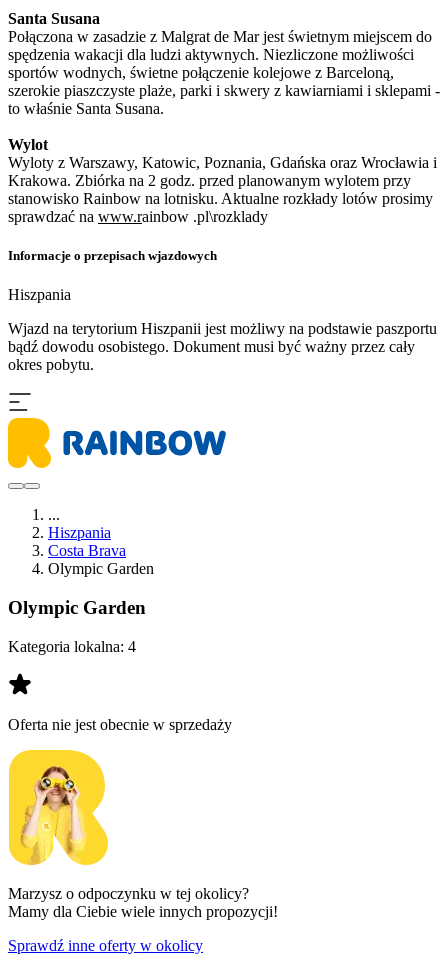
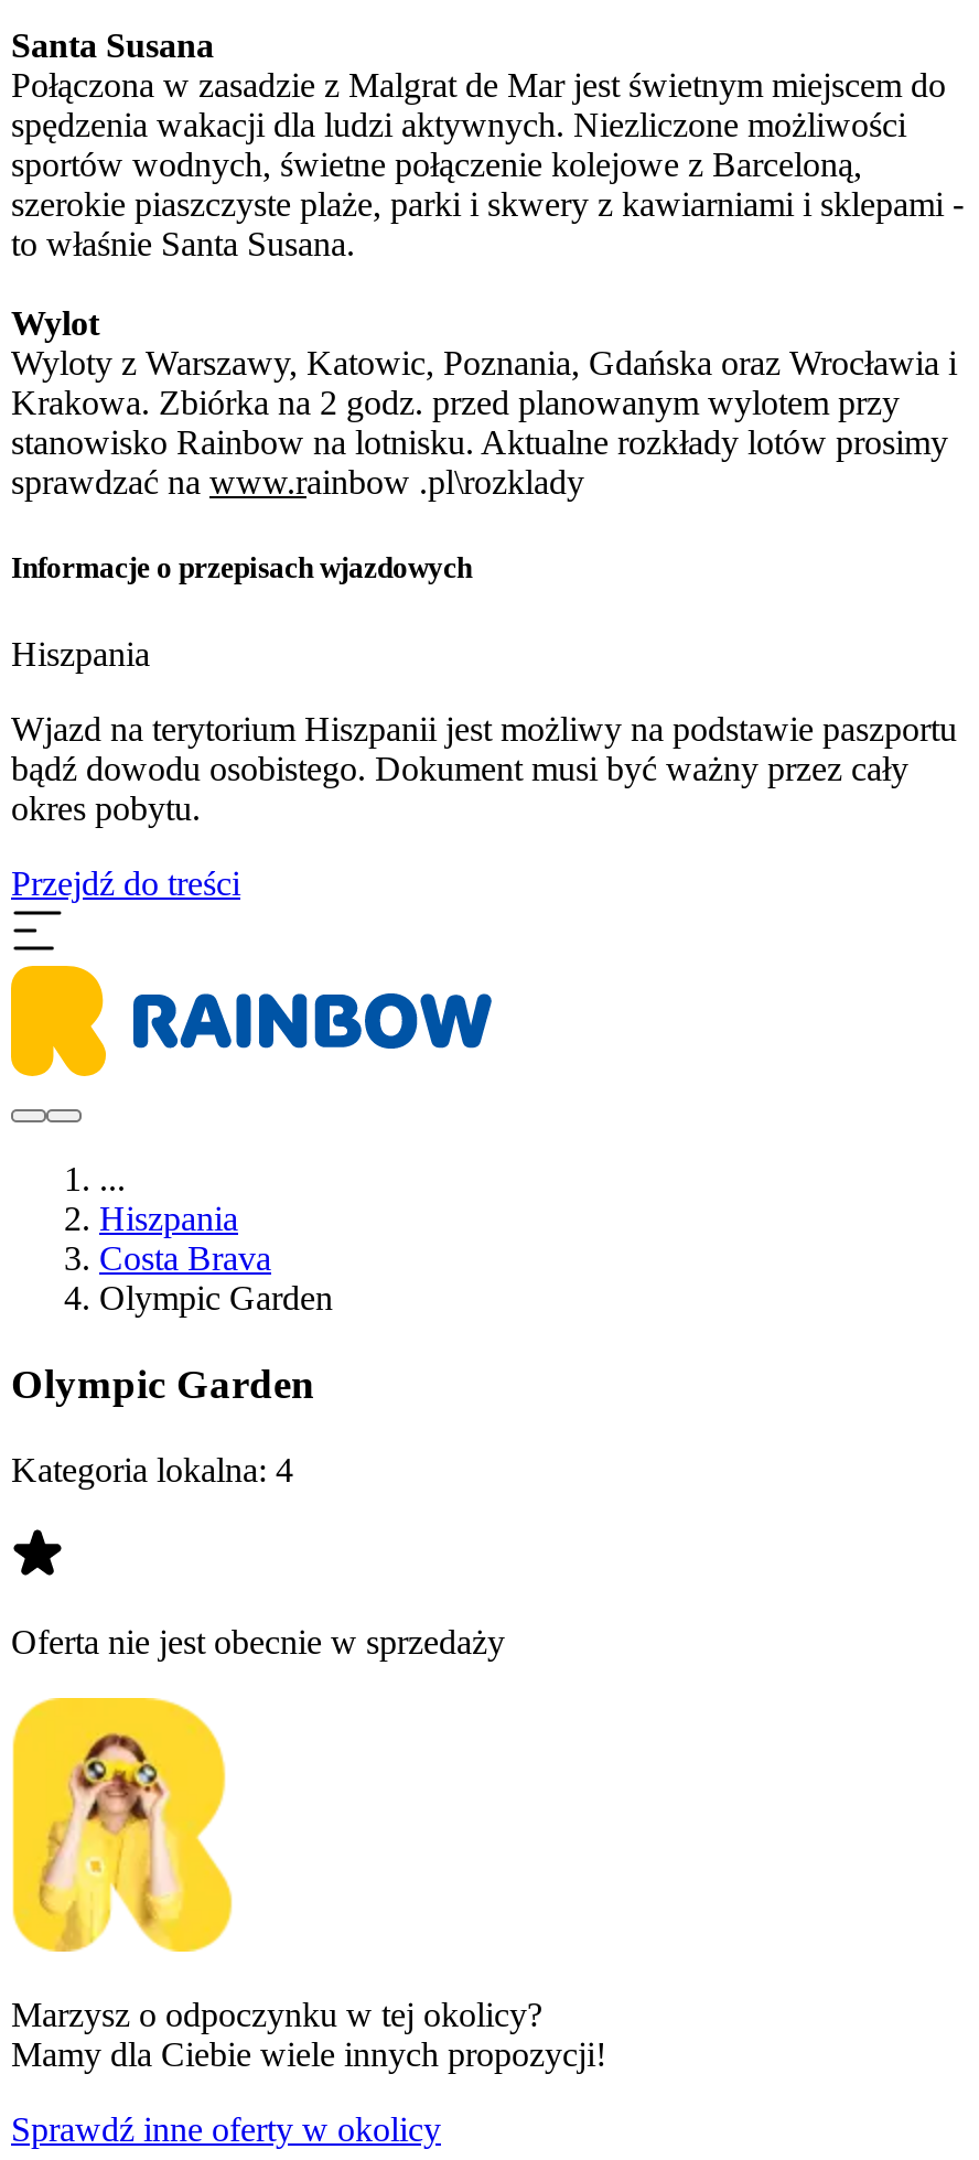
none -> [11,865,240,903] Przejdź do treści

